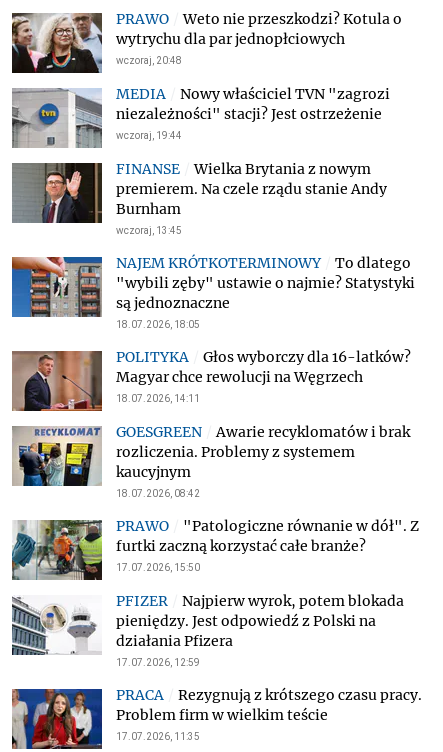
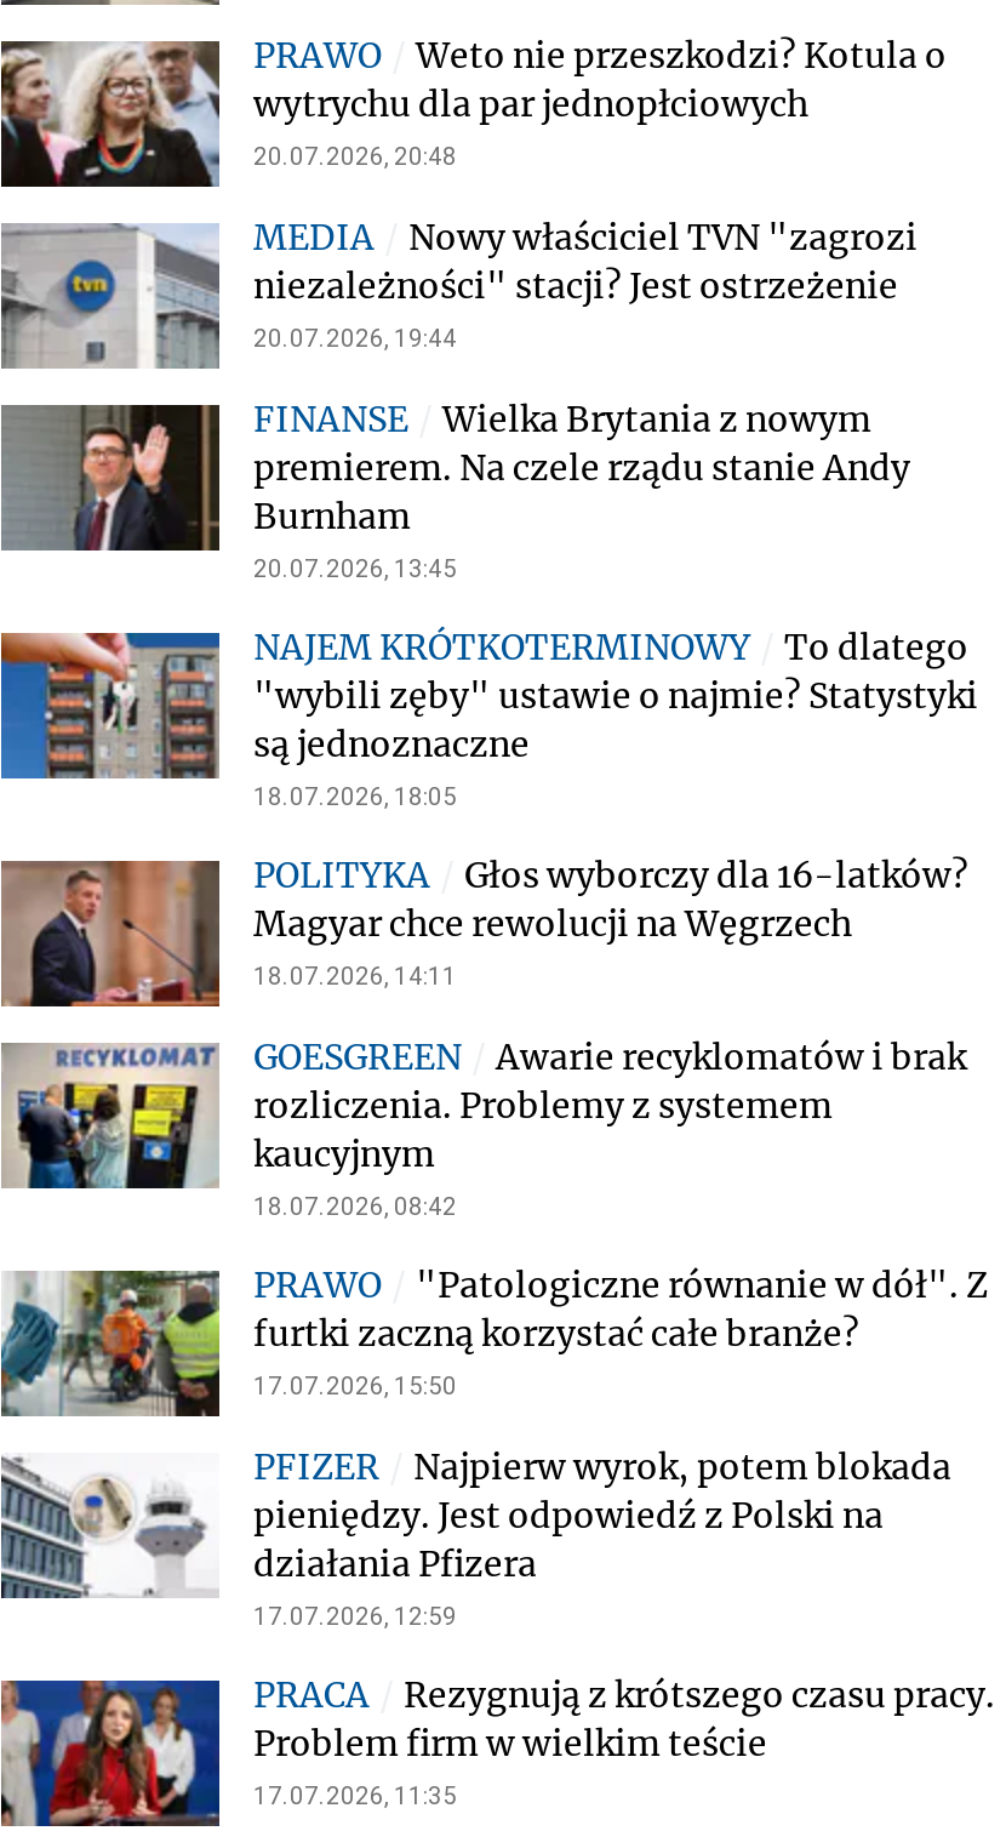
[116,55,182,66] wczoraj, 20:48 -> [253,143,457,170] 20.07.2026, 20:48
[116,130,182,141] wczoraj, 19:44 -> [253,325,457,352] 20.07.2026, 19:44
[116,225,182,236] wczoraj, 13:45 -> [253,555,457,582] 20.07.2026, 13:45

